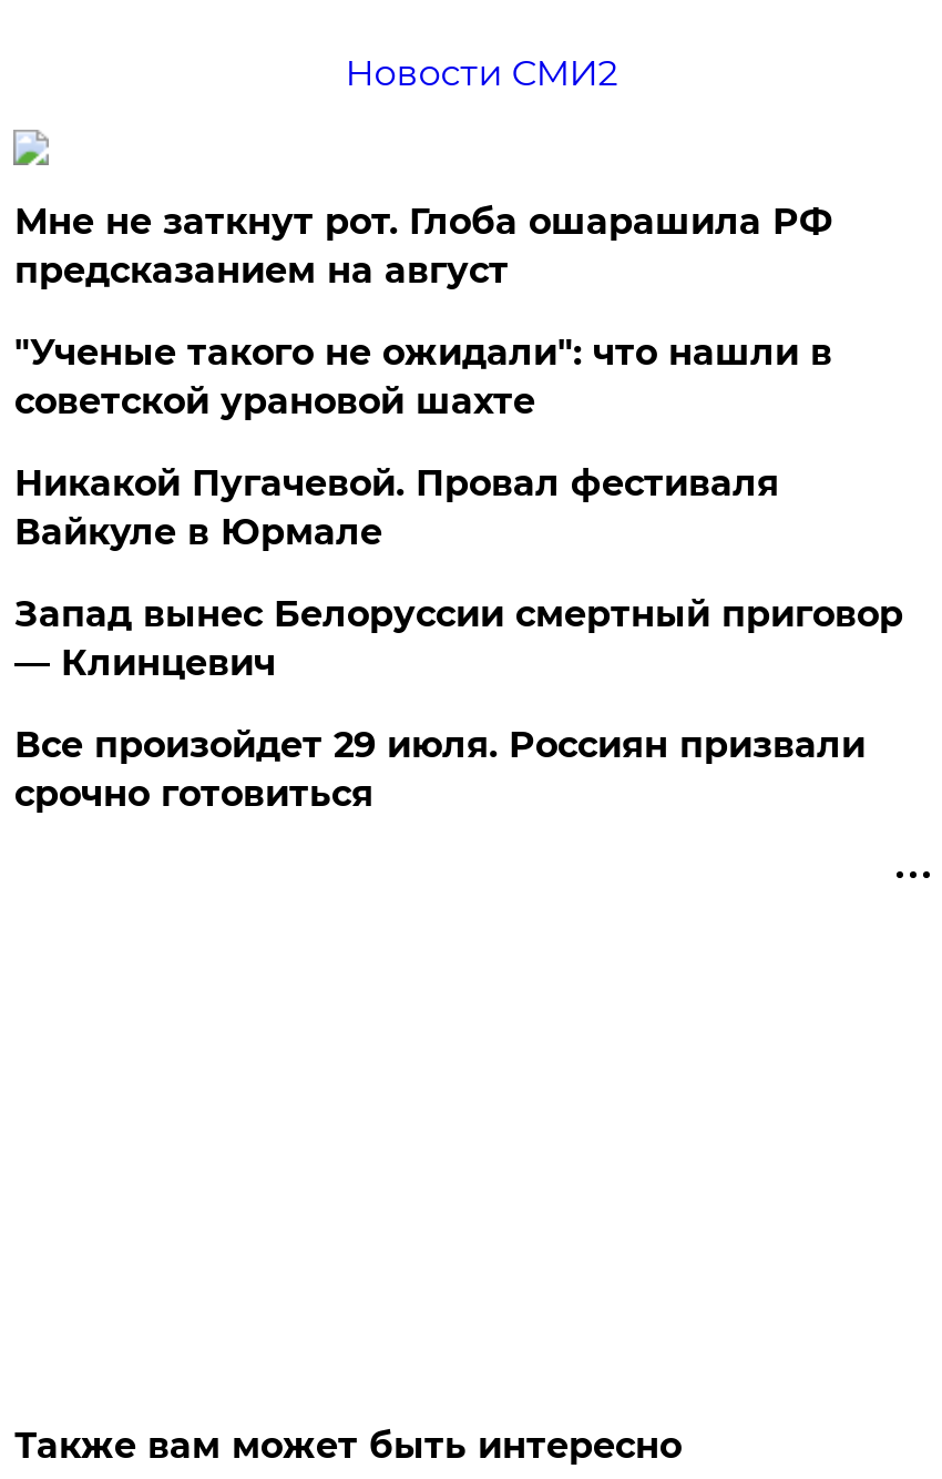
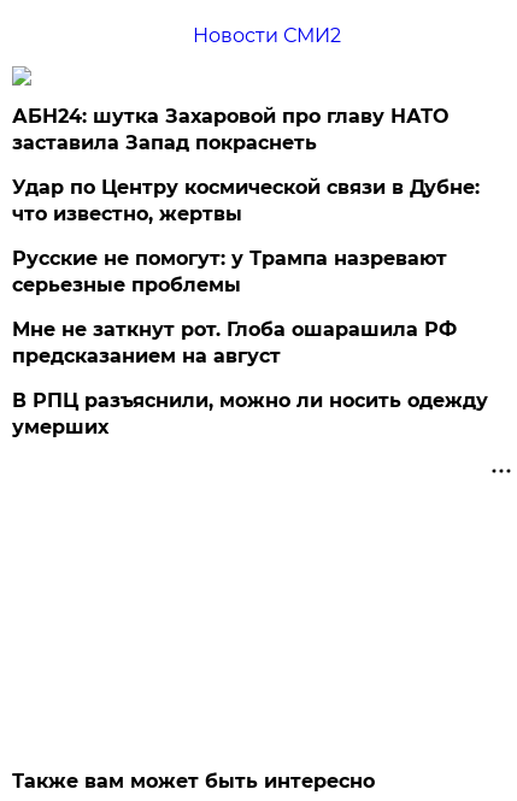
none -> [13,105,480,297] АБН24: шутка Захаровой про главу НАТО | заставила Запад покраснеть | Удар по Центру космической связи в Дубне: | что известно, жертвы | Русские не помогут: у Трампа назревают | серьезные проблемы
moved [14,200,832,291] -> [13,318,457,368]: Мне не заткнут рот. Глоба ошарашила РФ | предсказанием на август
[14,331,903,814] "Ученые такого не ожидали": что нашли в | советской урановой шахте | Никакой Пугачевой. Провал фестиваля | Вайкуле в Юрмале | Запад вынес Белоруссии смертный приговор | — Клинцевич | Все произойдет 29 июля. Россиян призвали | срочно готовиться -> [13,389,489,439] В РПЦ разъяснили, можно ли носить одежду | умерших

